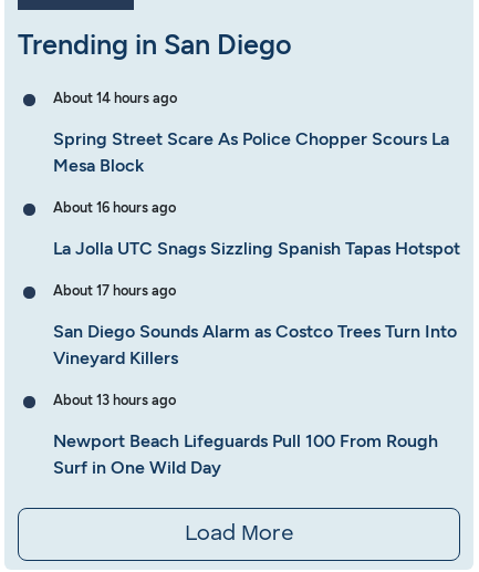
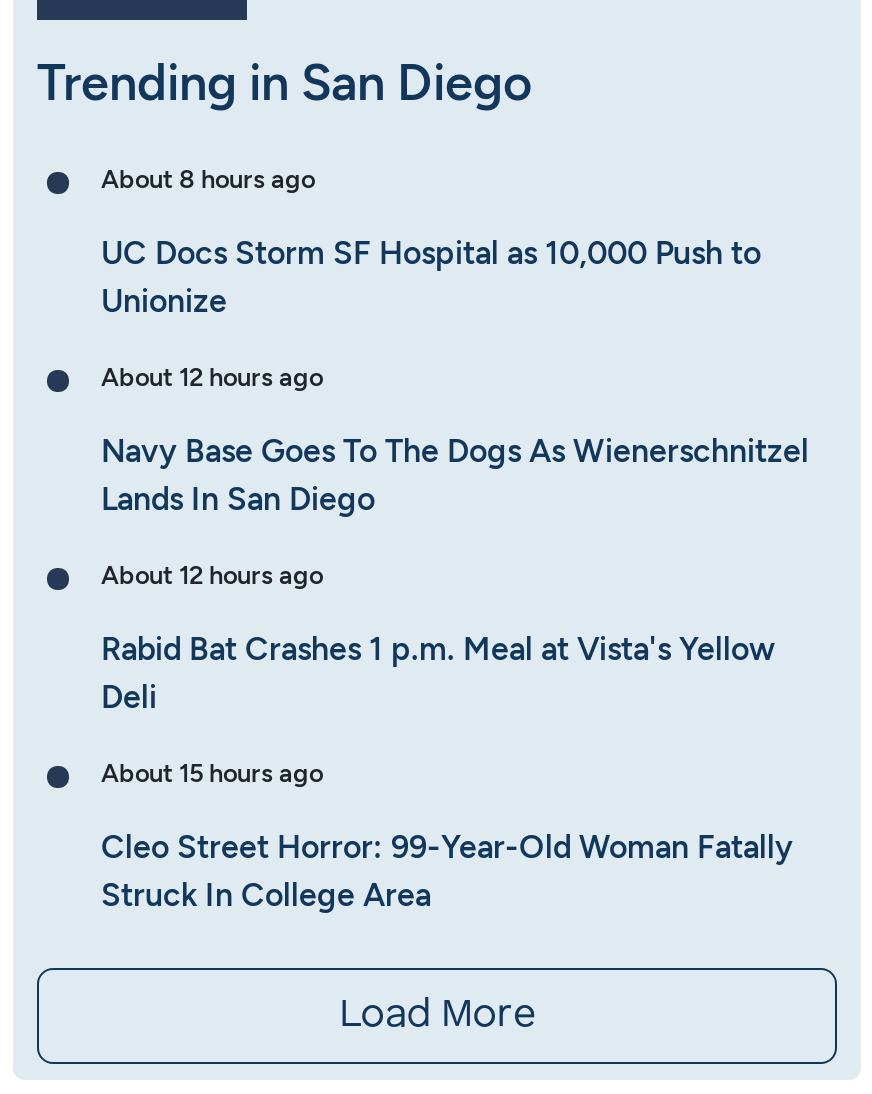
[53,90,177,107] About 14 hours ago -> [101,165,315,195] About 8 hours ago
[53,129,449,176] Spring Street Scare As Police Chopper Scours La | Mesa Block -> [101,235,761,321] UC Docs Storm SF Hospital as 10,000 Push to | Unionize
[53,200,176,216] About 16 hours ago -> [101,363,323,393] About 12 hours ago
[53,238,460,259] La Jolla UTC Snags Sizzling Spanish Tapas Hotspot -> [101,433,809,519] Navy Base Goes To The Dogs As Wienerschnitzel | Lands In San Diego
[53,283,176,299] About 17 hours ago -> [101,561,323,591] About 12 hours ago
[53,321,457,369] San Diego Sounds Alarm as Costco Trees Turn Into | Vineyard Killers -> [101,631,775,717] Rabid Bat Crashes 1 p.m. Meal at Vista's Yellow | Deli
[53,392,176,409] About 13 hours ago -> [101,759,323,789] About 15 hours ago
[53,431,438,478] Newport Beach Lifeguards Pull 100 From Rough | Surf in One Wild Day -> [101,829,793,915] Cleo Street Horror: 99-Year-Old Woman Fatally | Struck In College Area

